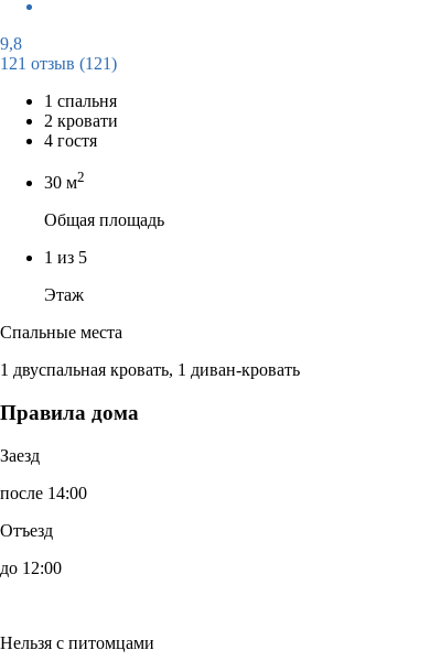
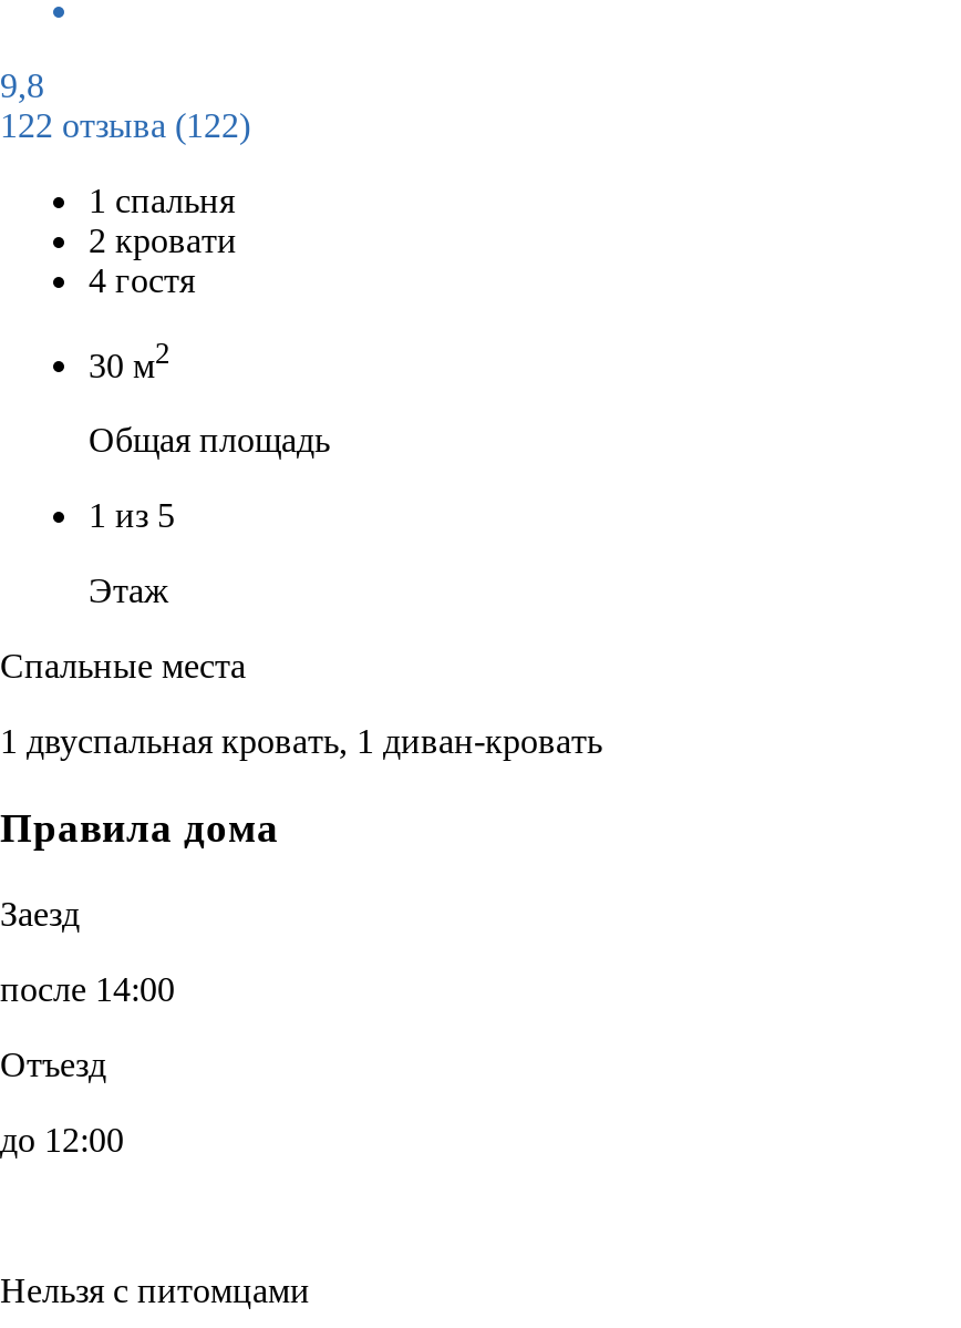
[0,54,117,73] 121 отзыв (121) -> [0,106,250,144] 122 отзыва (122)

